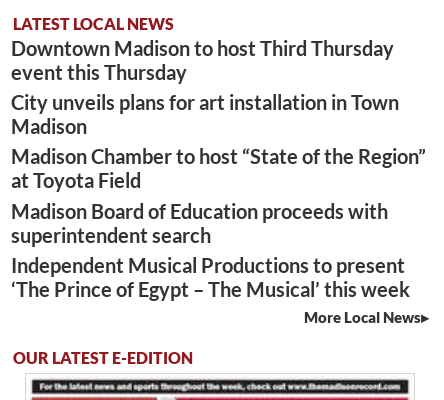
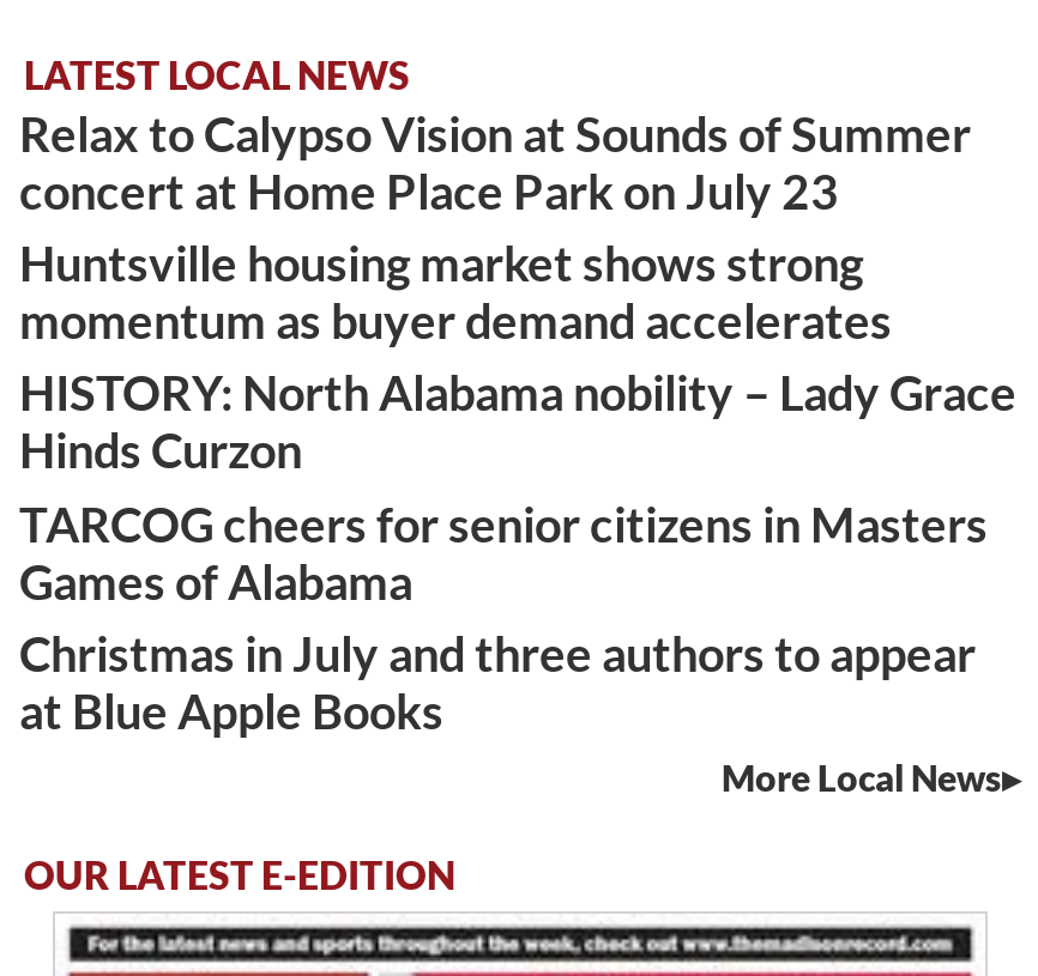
[11,36,426,301] Downtown Madison to host Third Thursday | event this Thursday | City unveils plans for art installation in Town | Madison | Madison Chamber to host “State of the Region” | at Toyota Field | Madison Board of Education proceeds with | superintendent search | Independent Musical Productions to present | ‘The Prince of Egypt – The Musical’ this week -> [19,104,1016,738] Relax to Calypso Vision at Sounds of Summer | concert at Home Place Park on July 23 | Huntsville housing market shows strong | momentum as buyer demand accelerates | HISTORY: North Alabama nobility – Lady Grace | Hinds Curzon | TARCOG cheers for senior citizens in Masters | Games of Alabama | Christmas in July and three authors to appear | at Blue Apple Books

